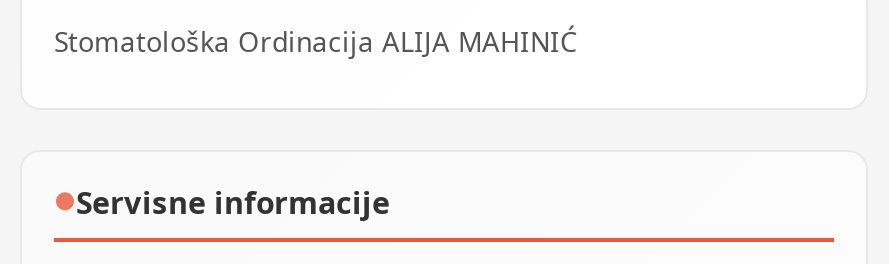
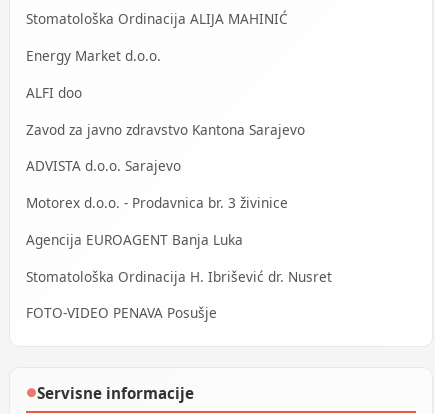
none -> [26,46,332,322] Energy Market d.o.o. | ALFI doo | Zavod za javno zdravstvo Kantona Sarajevo | ADVISTA d.o.o. Sarajevo | Motorex d.o.o. - Prodavnica br. 3 živinice | Agencija EUROAGENT Banja Luka | Stomatološka Ordinacija H. Ibrišević dr. Nusret | FOTO-VIDEO PENAVA Posušje

